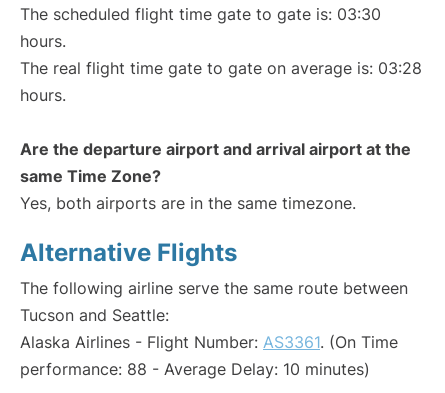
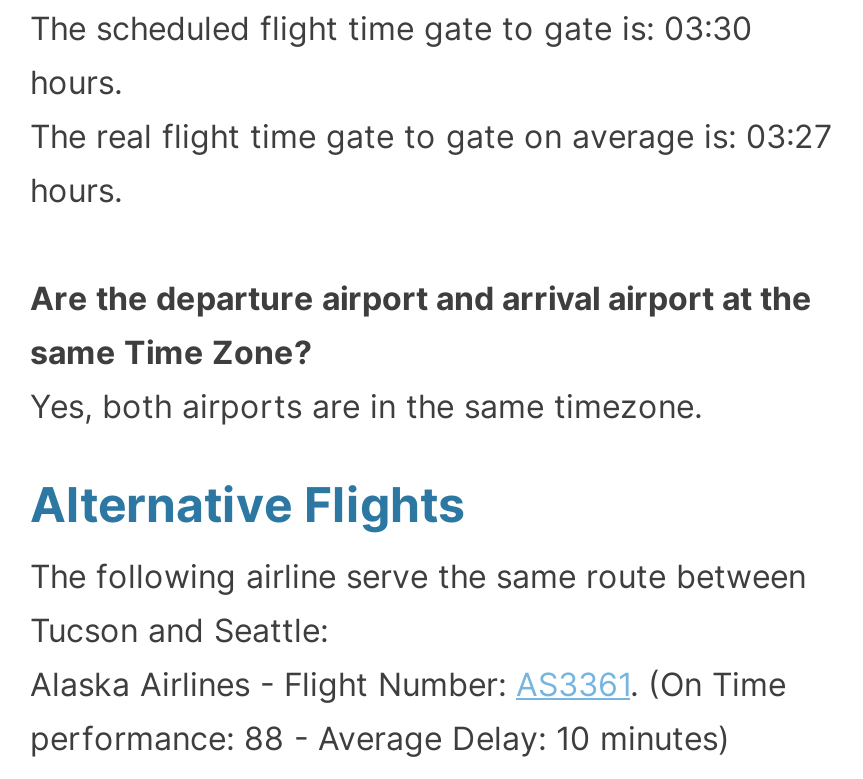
[20,58,422,78] The real flight time gate to gate on average is: 03:28 -> [30,116,832,156] The real flight time gate to gate on average is: 03:27

